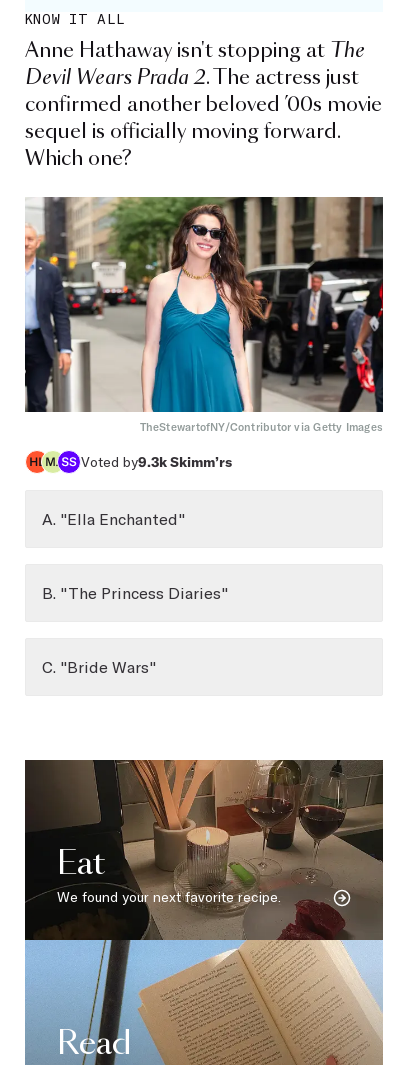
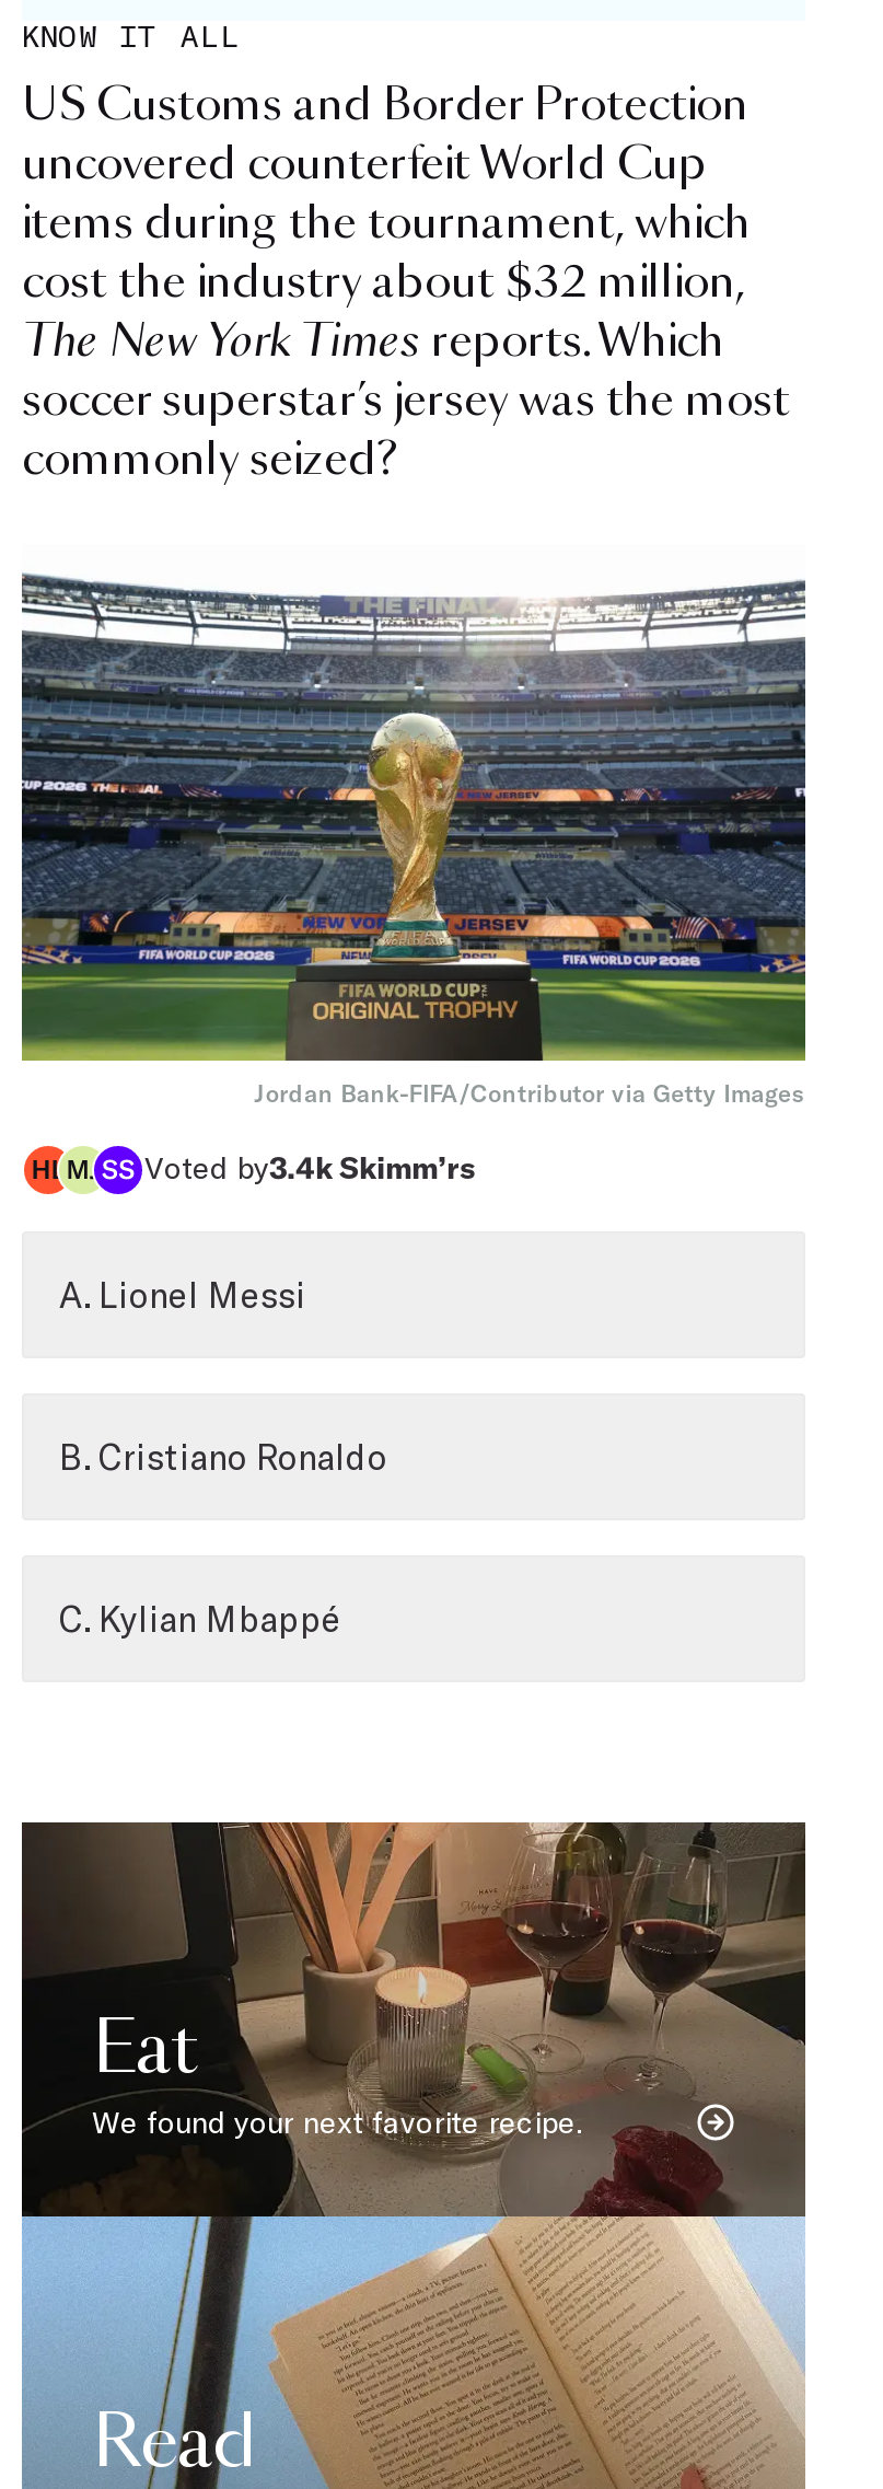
[25,41,382,169] Anne Hathaway isn't stopping at The | Devil Wears Prada 2. The actress just | confirmed another beloved ’00s movie | sequel is officially moving forward. | Which one? -> [22,84,790,483] US Customs and Border Protection | uncovered counterfeit World Cup | items during the tournament, which | cost the industry about $32 million, | The New York Times reports. Which | soccer superstar’s jersey was the most | commonly seized?
[24,204,384,434] [image] | TheStewartofNY/Contributor via Getty Images -> [20,572,808,1108] [image] | Jordan Bank-FIFA/Contributor via Getty Images
[81,453,232,471] Voted by9.3kSkimm’rs -> [144,1148,475,1188] Voted by3.4kSkimm’rs
[42,509,185,529] A. "Ella Enchanted" -> [59,1272,306,1316] A. Lionel Messi
[42,583,228,603] B. "The Princess Diaries" -> [59,1434,387,1478] B. Cristiano Ronaldo
[42,657,156,677] C. "Bride Wars" -> [59,1596,341,1640] C. Kylian Mbappé

